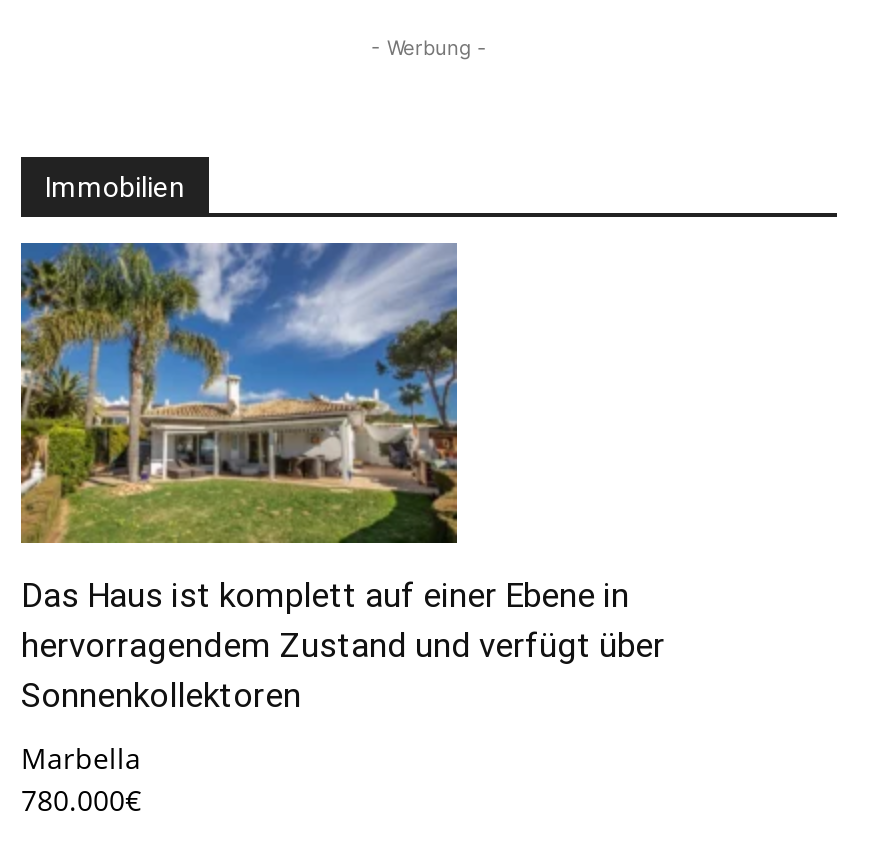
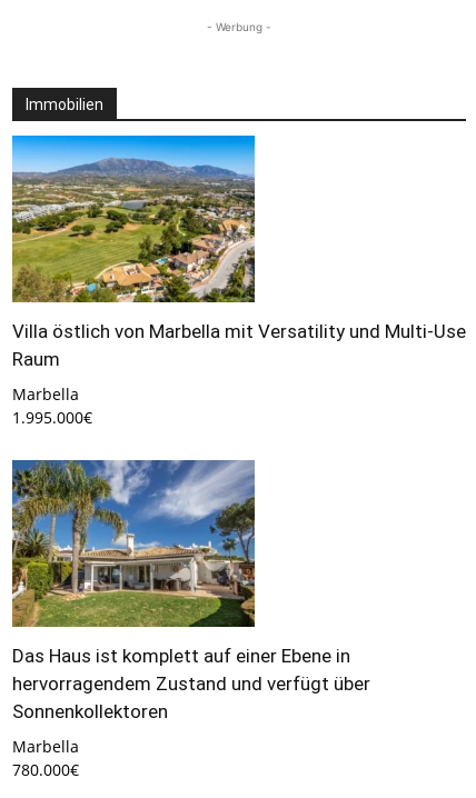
none -> [11,134,466,428] [image] | Villa östlich von Marbella mit Versatility und Multi-Use | Raum | Marbella | 1.995.000€

